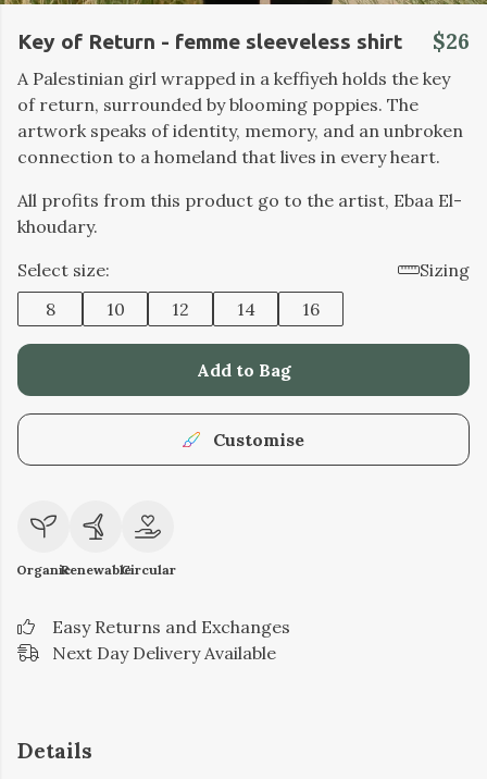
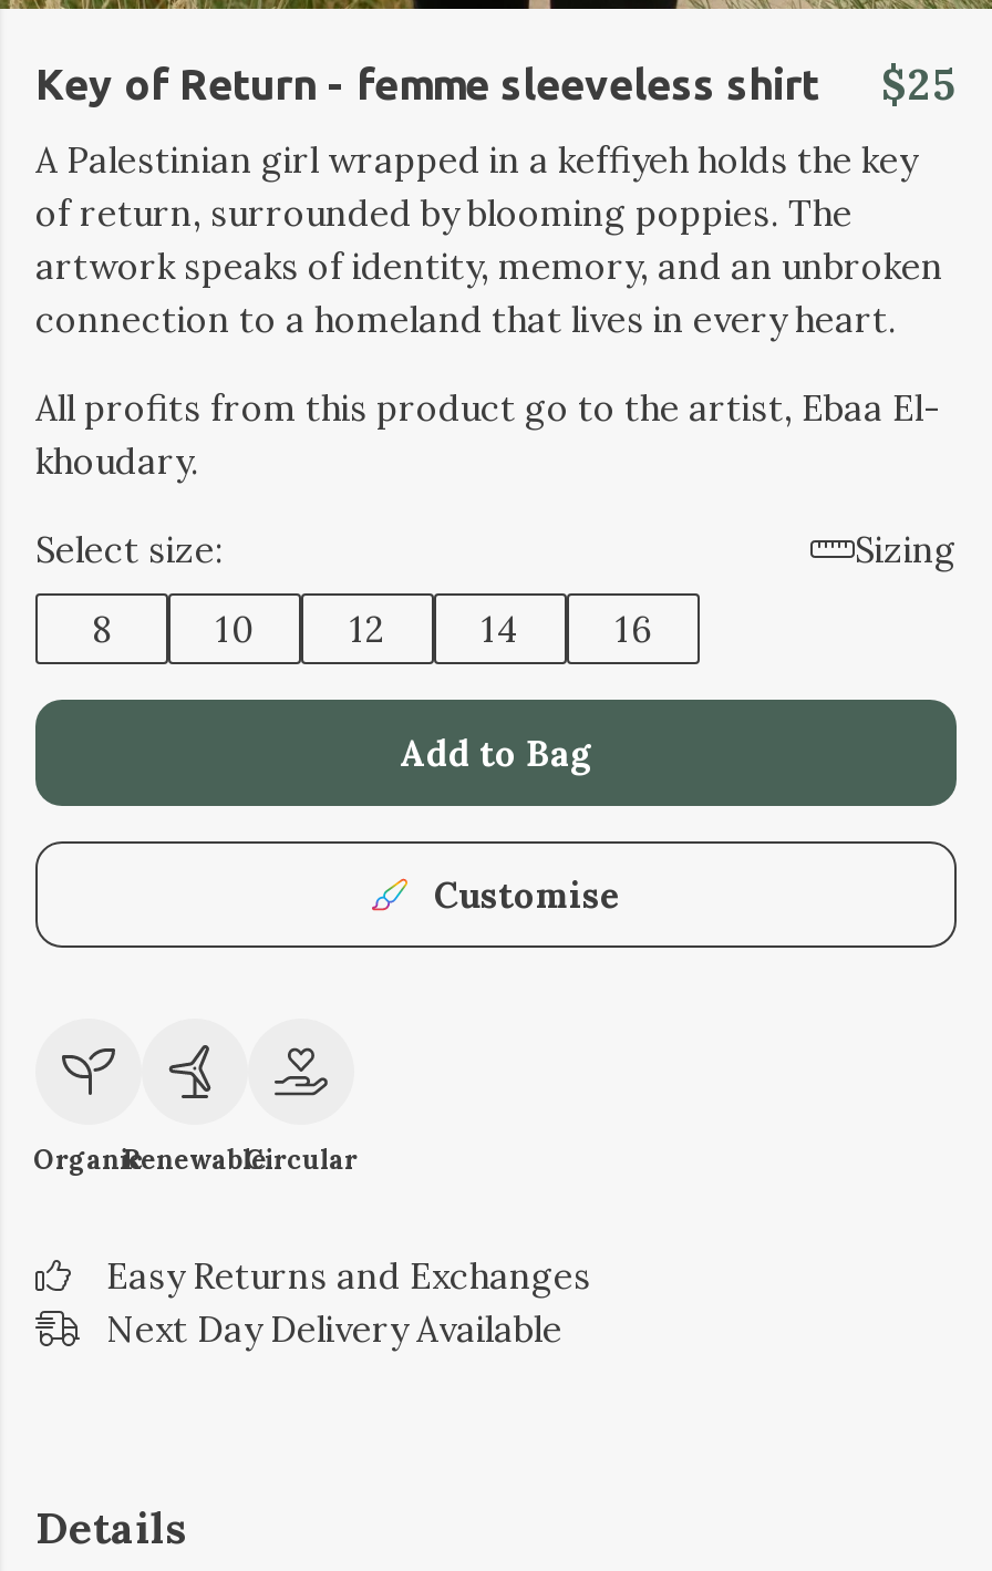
[17,28,470,54] Key of Return - femme sleeveless shirt $26 -> [35,58,957,111] Key of Return - femme sleeveless shirt $25

